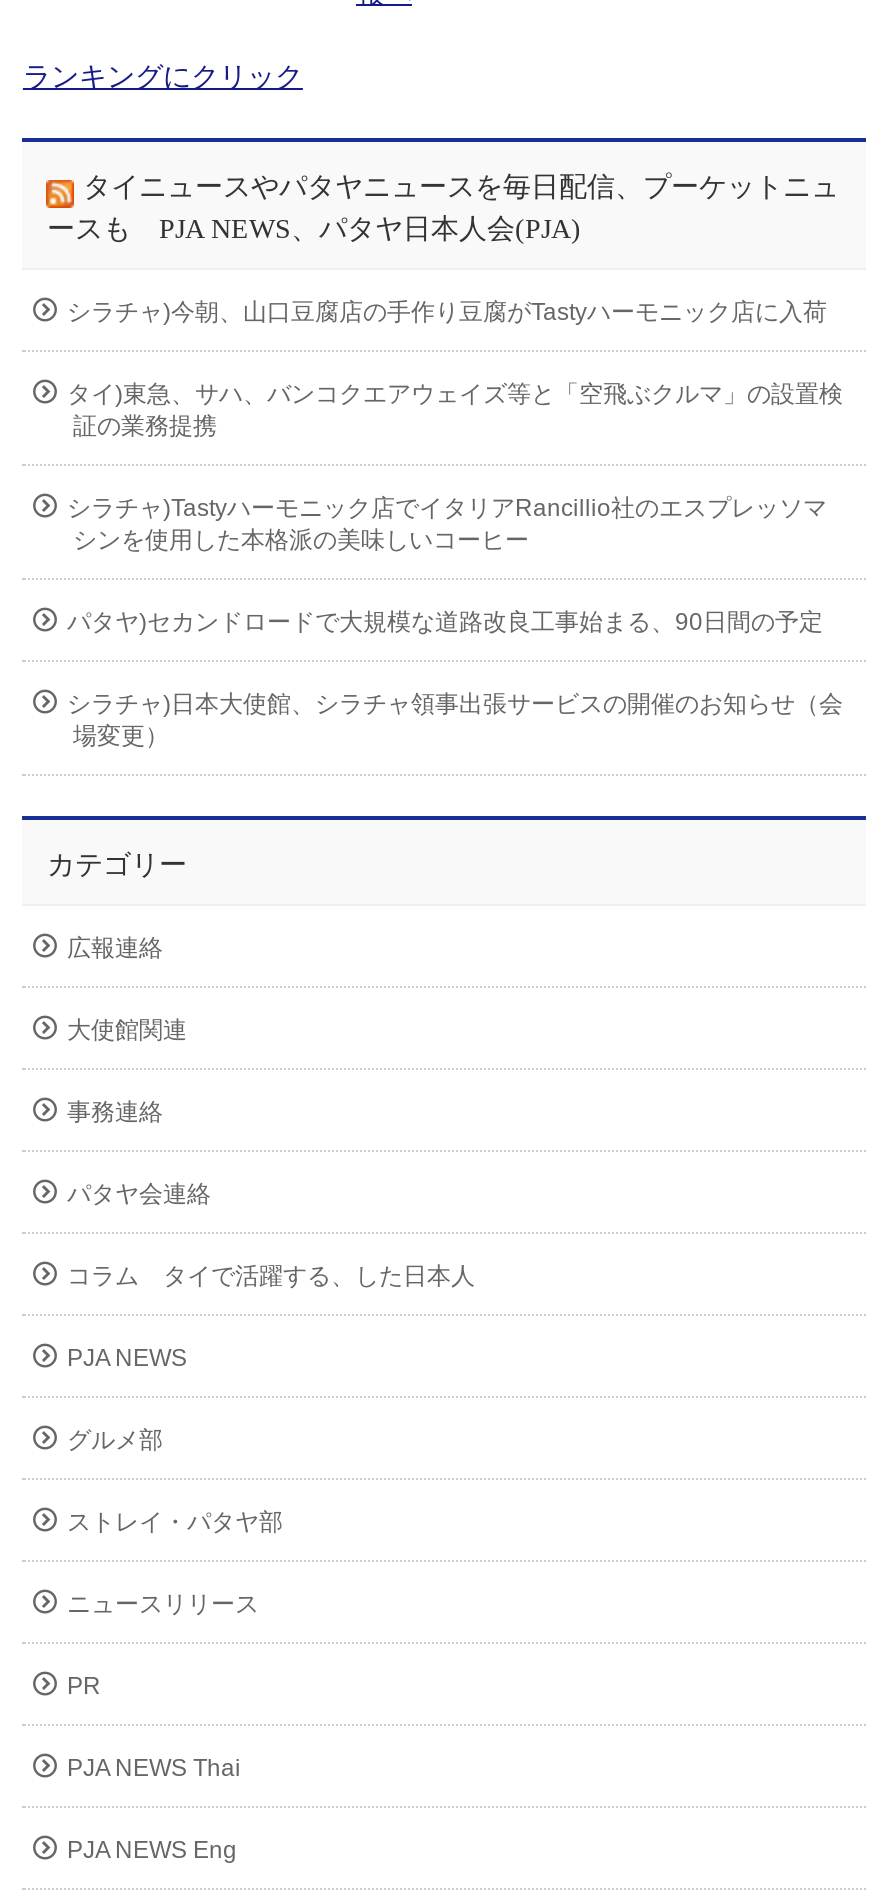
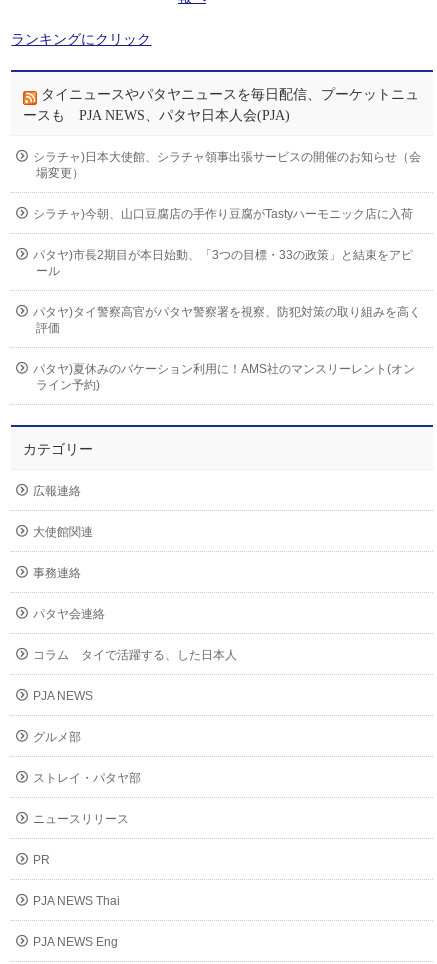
moved [67,299,827,327] -> [33,206,413,220]: シラチャ)今朝、山口豆腐店の手作り豆腐がTastyハーモニック店に入荷
[67,381,843,637] タイ)東急、サハ、バンコクエアウェイズ等と「空飛ぶクルマ」の設置検 | 証の業務提携 | シラチャ)Tastyハーモニック店でイタリアRancillio社のエスプレッソマ | シンを使用した本格派の美味しいコーヒー | パタヤ)セカンドロードで大規模な道路改良工事始まる、90日間の予定 -> none
moved [67,691,843,751] -> [33,149,421,179]: シラチャ)日本大使館、シラチャ領事出張サービスの開催のお知らせ（会 | 場変更）
none -> [33,247,421,391] パタヤ)市長2期目が本日始動、「3つの目標・33の政策」と結束をアピ | ール | パタヤ)タイ警察高官がパタヤ警察署を視察、防犯対策の取り組みを高く | 評価 | パタヤ)夏休みのバケーション利用に！AMS社のマンスリーレント(オン | ライン予約)

